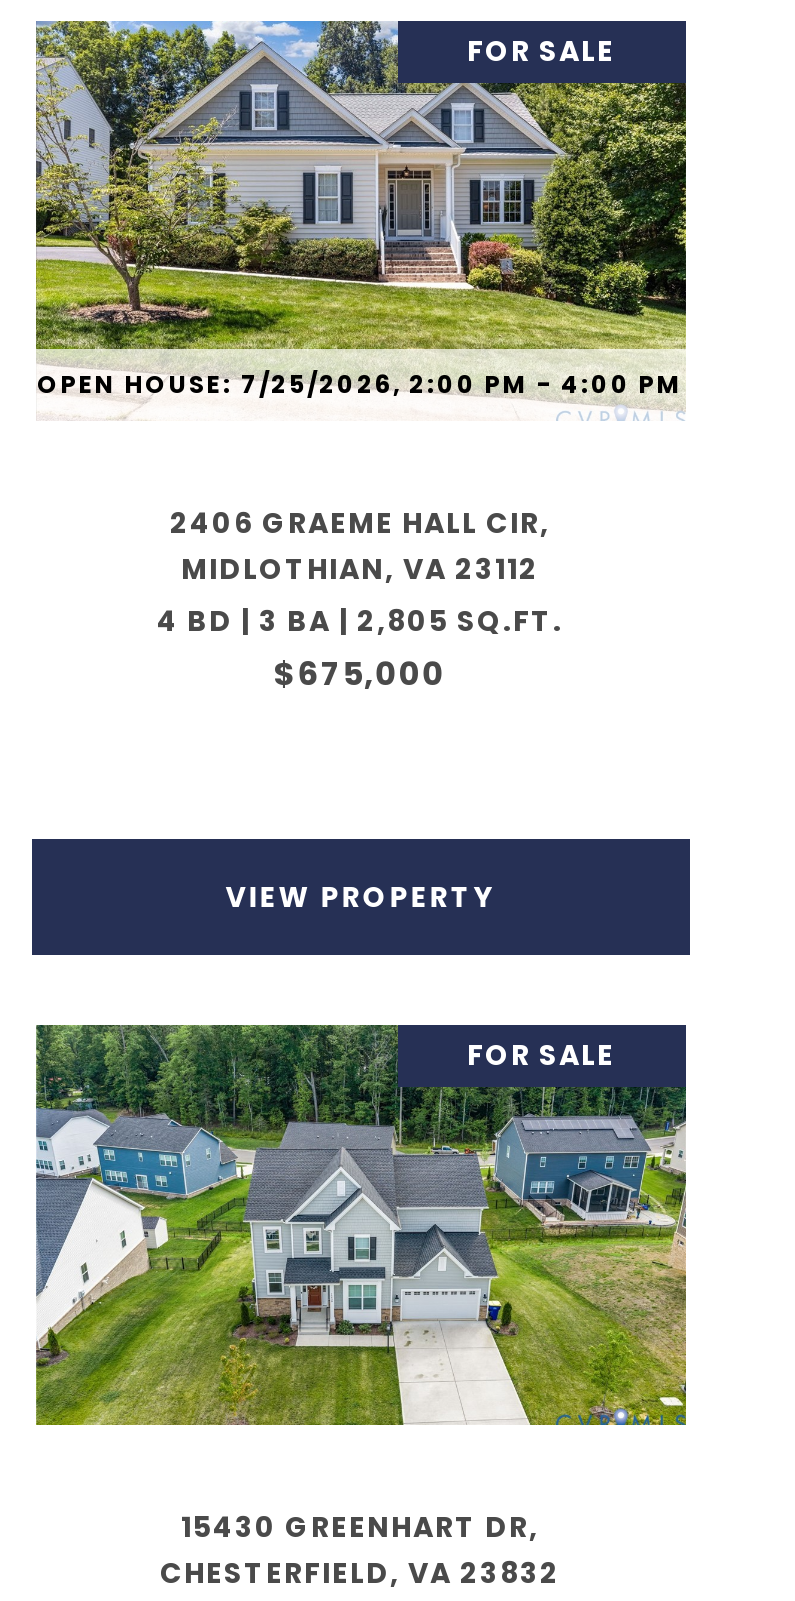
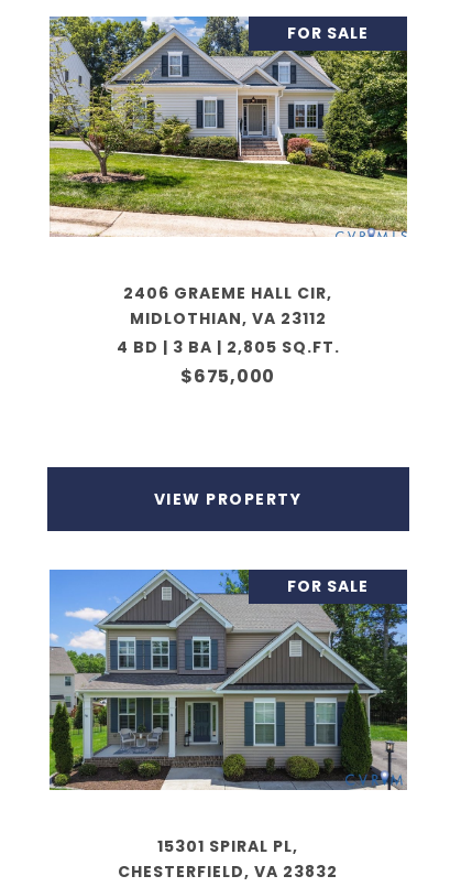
[37,367,683,401] OPEN HOUSE: 7/25/2026, 2:00 PM - 4:00 PM -> none
[34,1023,688,1547] [image] | 15430 GREENHART DR, -> [48,569,408,857] [image] | 15301 SPIRAL PL,

